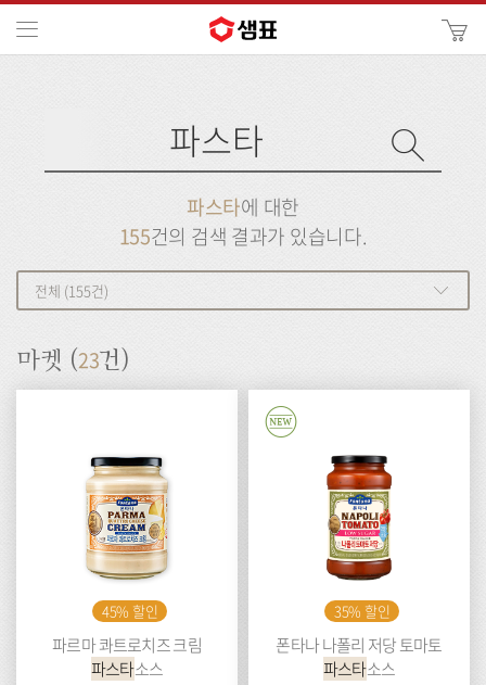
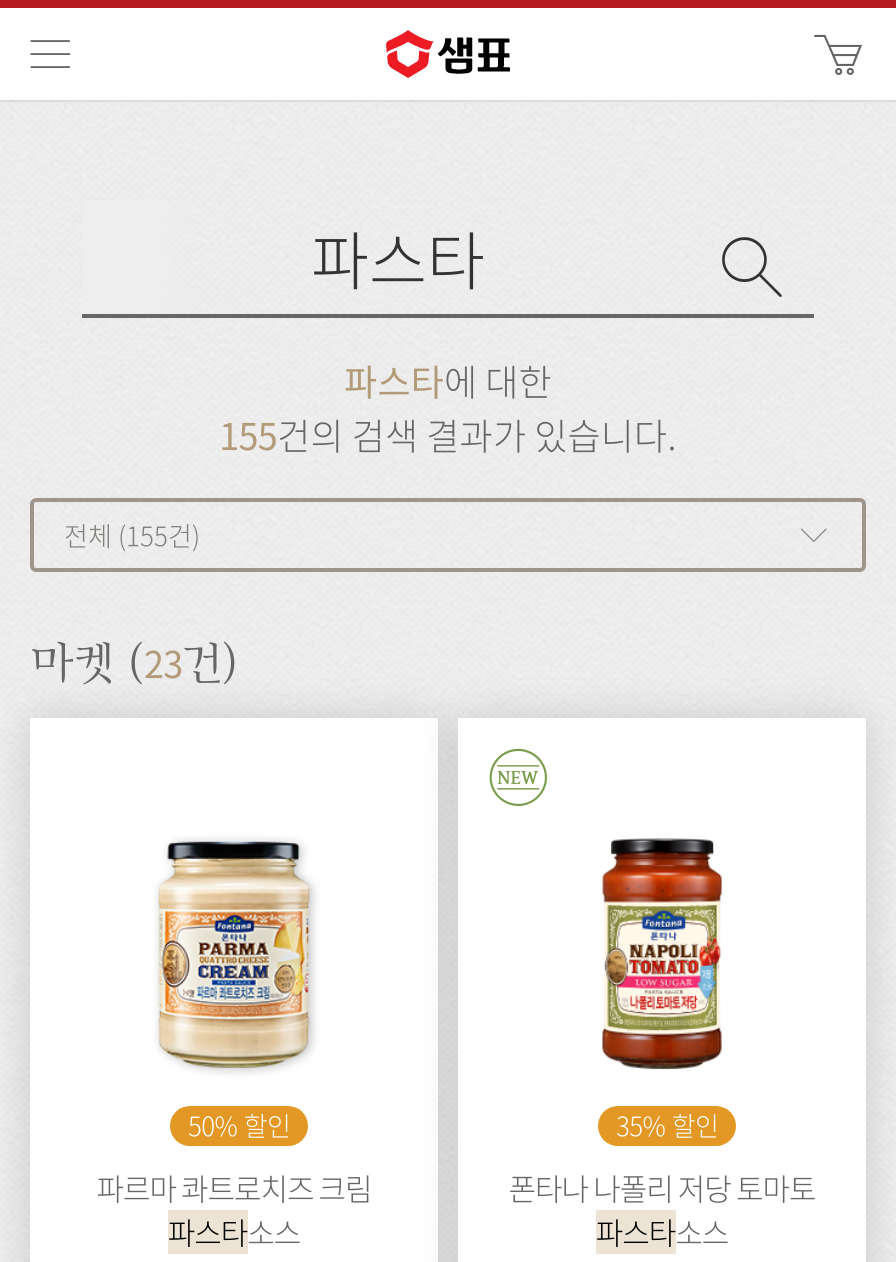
[102,601,158,621] 45% 할인 -> [188,1107,290,1145] 50% 할인

